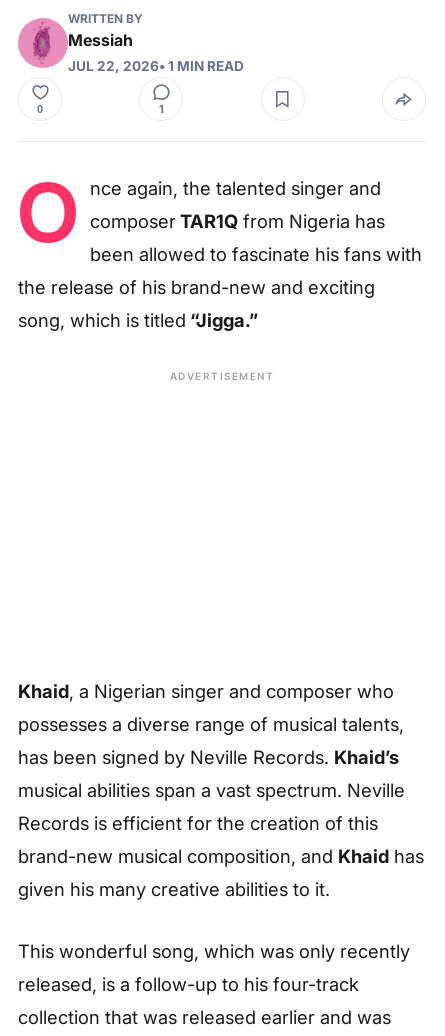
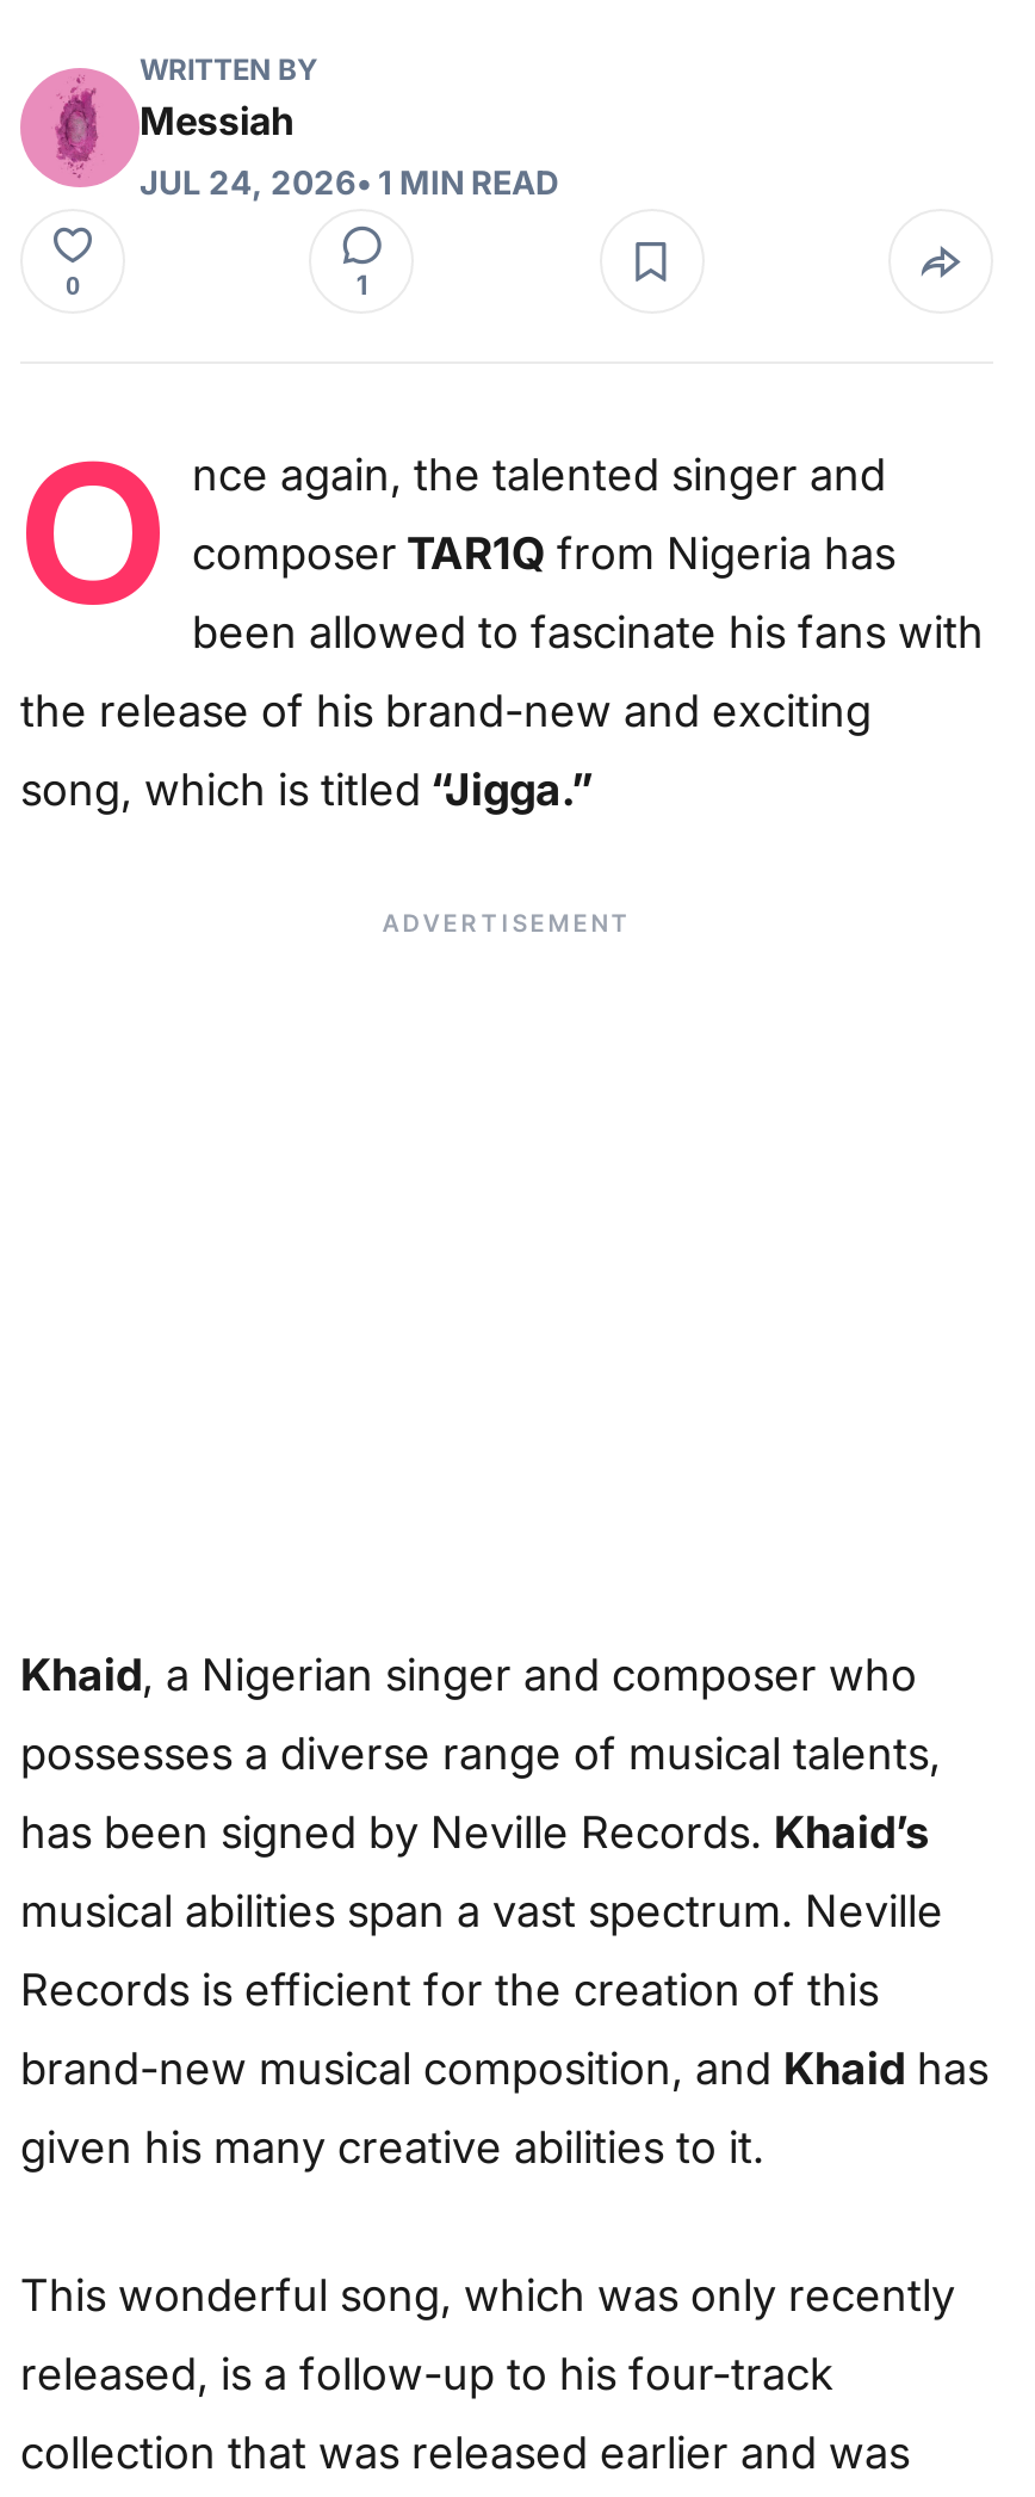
[68,58,244,74] JUL 22, 2026• 1 MIN READ -> [140,164,559,202] JUL 24, 2026• 1 MIN READ

